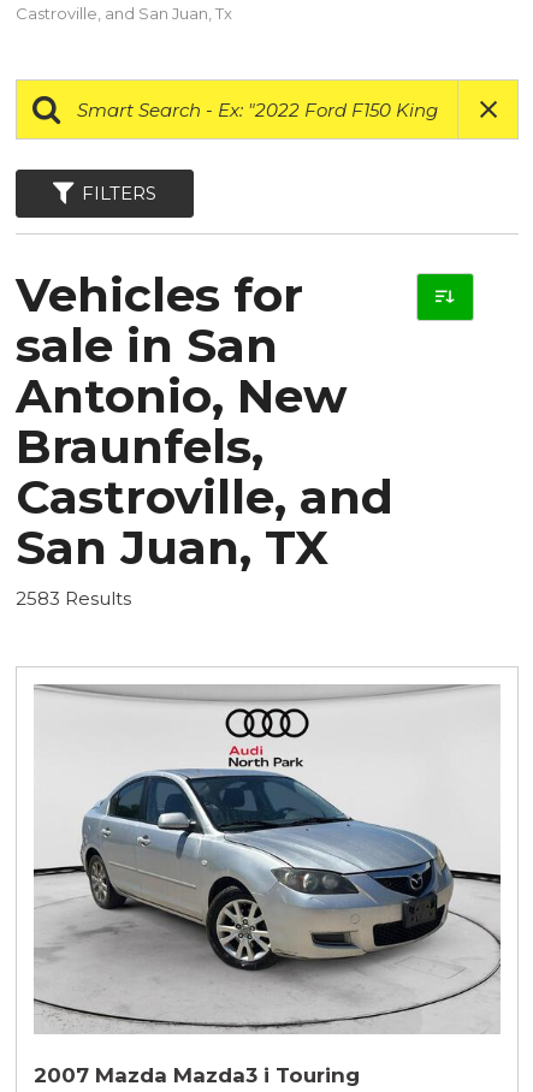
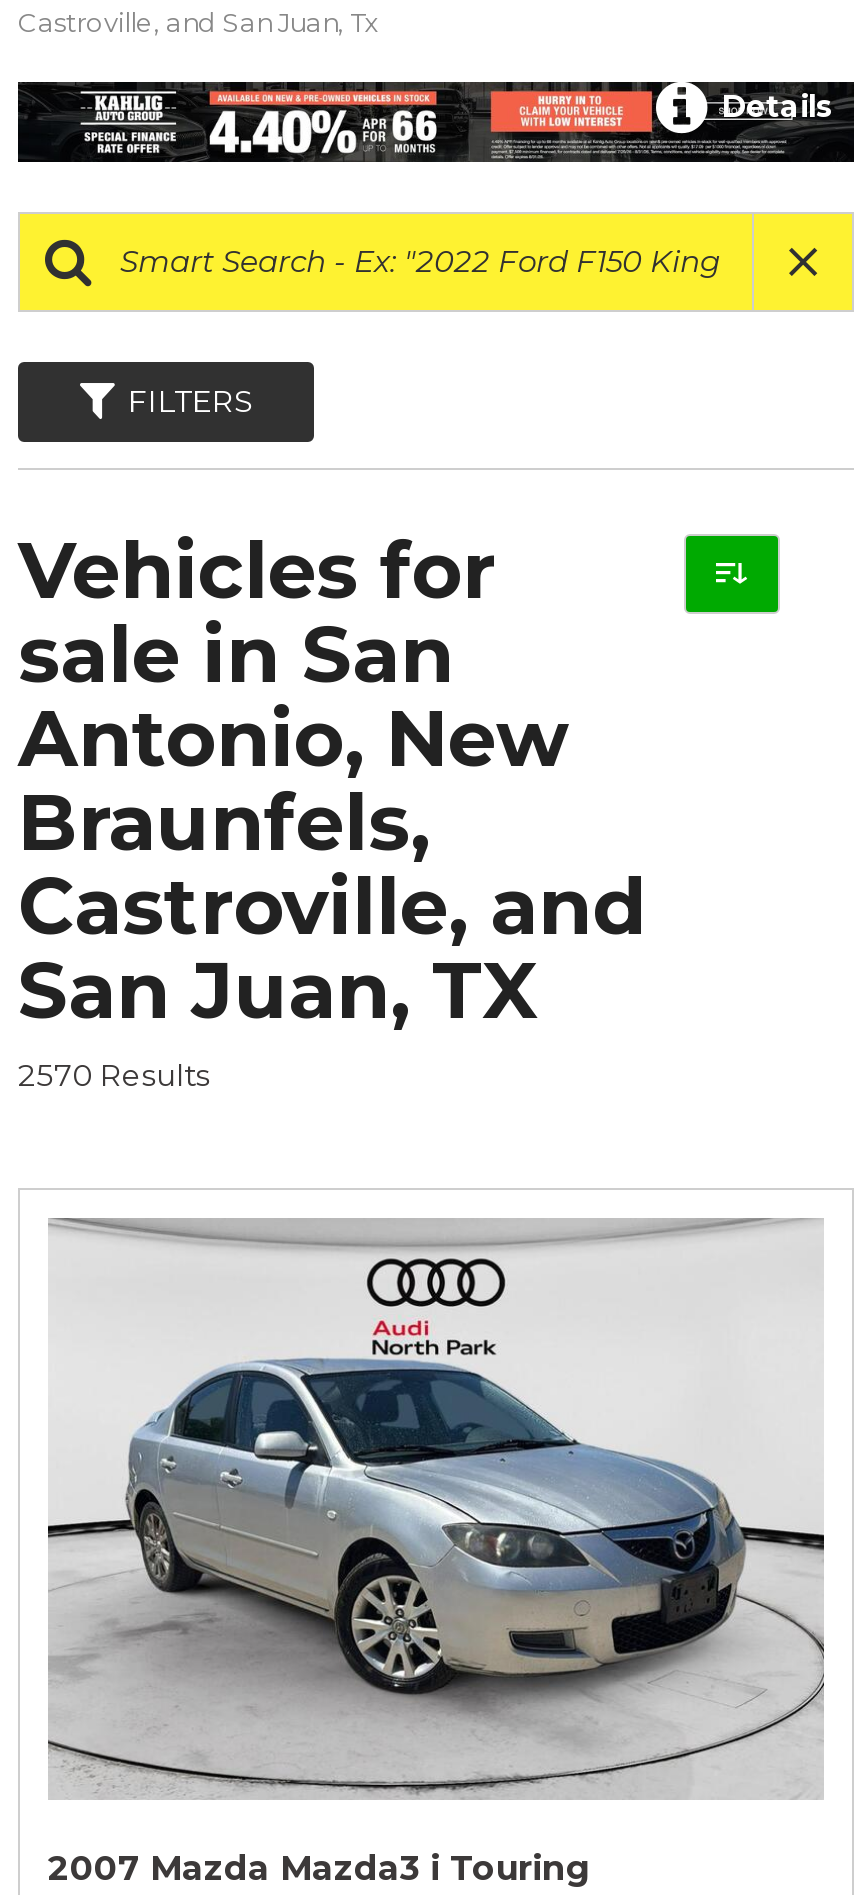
none -> [714,88,834,126] Details
[16,587,131,610] 2583 Results -> [18,1055,210,1093] 2570 Results

